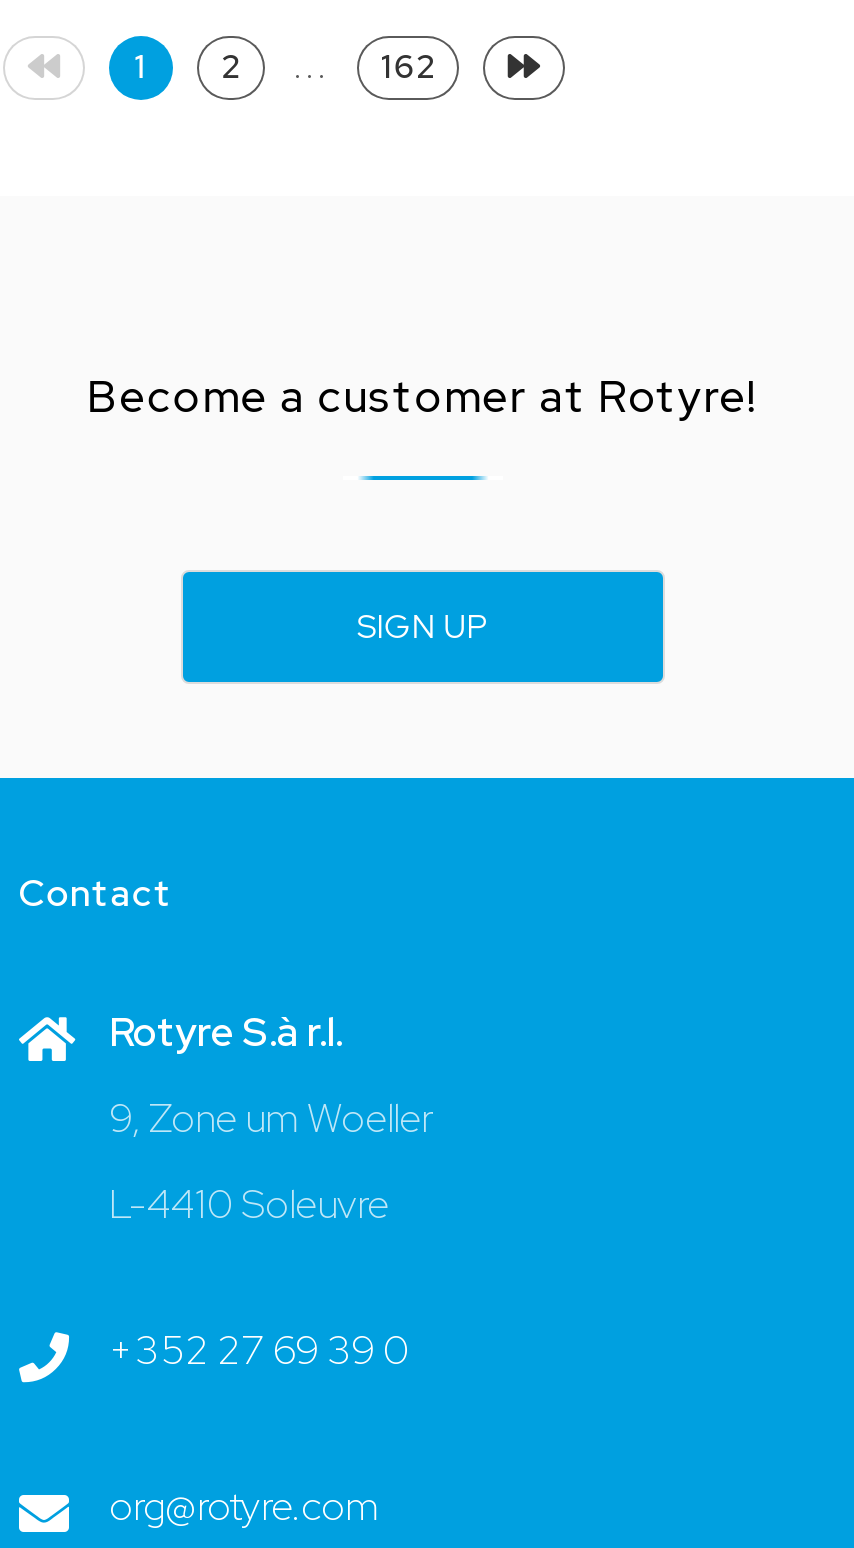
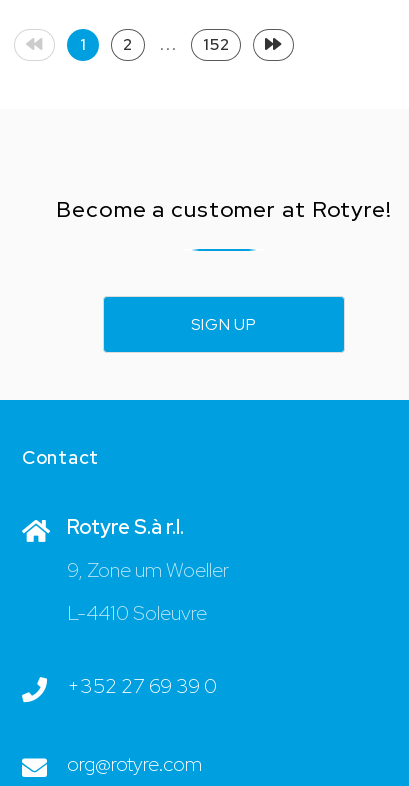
[381,47,436,89] 162 -> [203,34,229,55] 152

